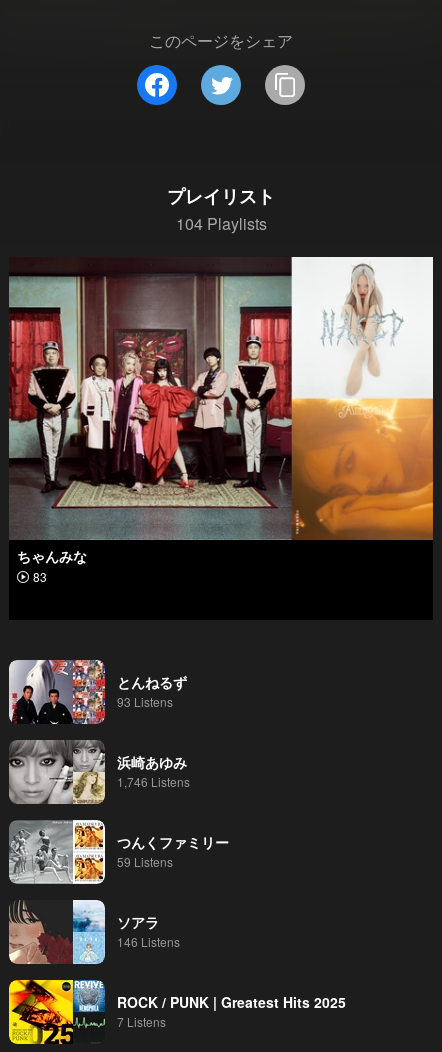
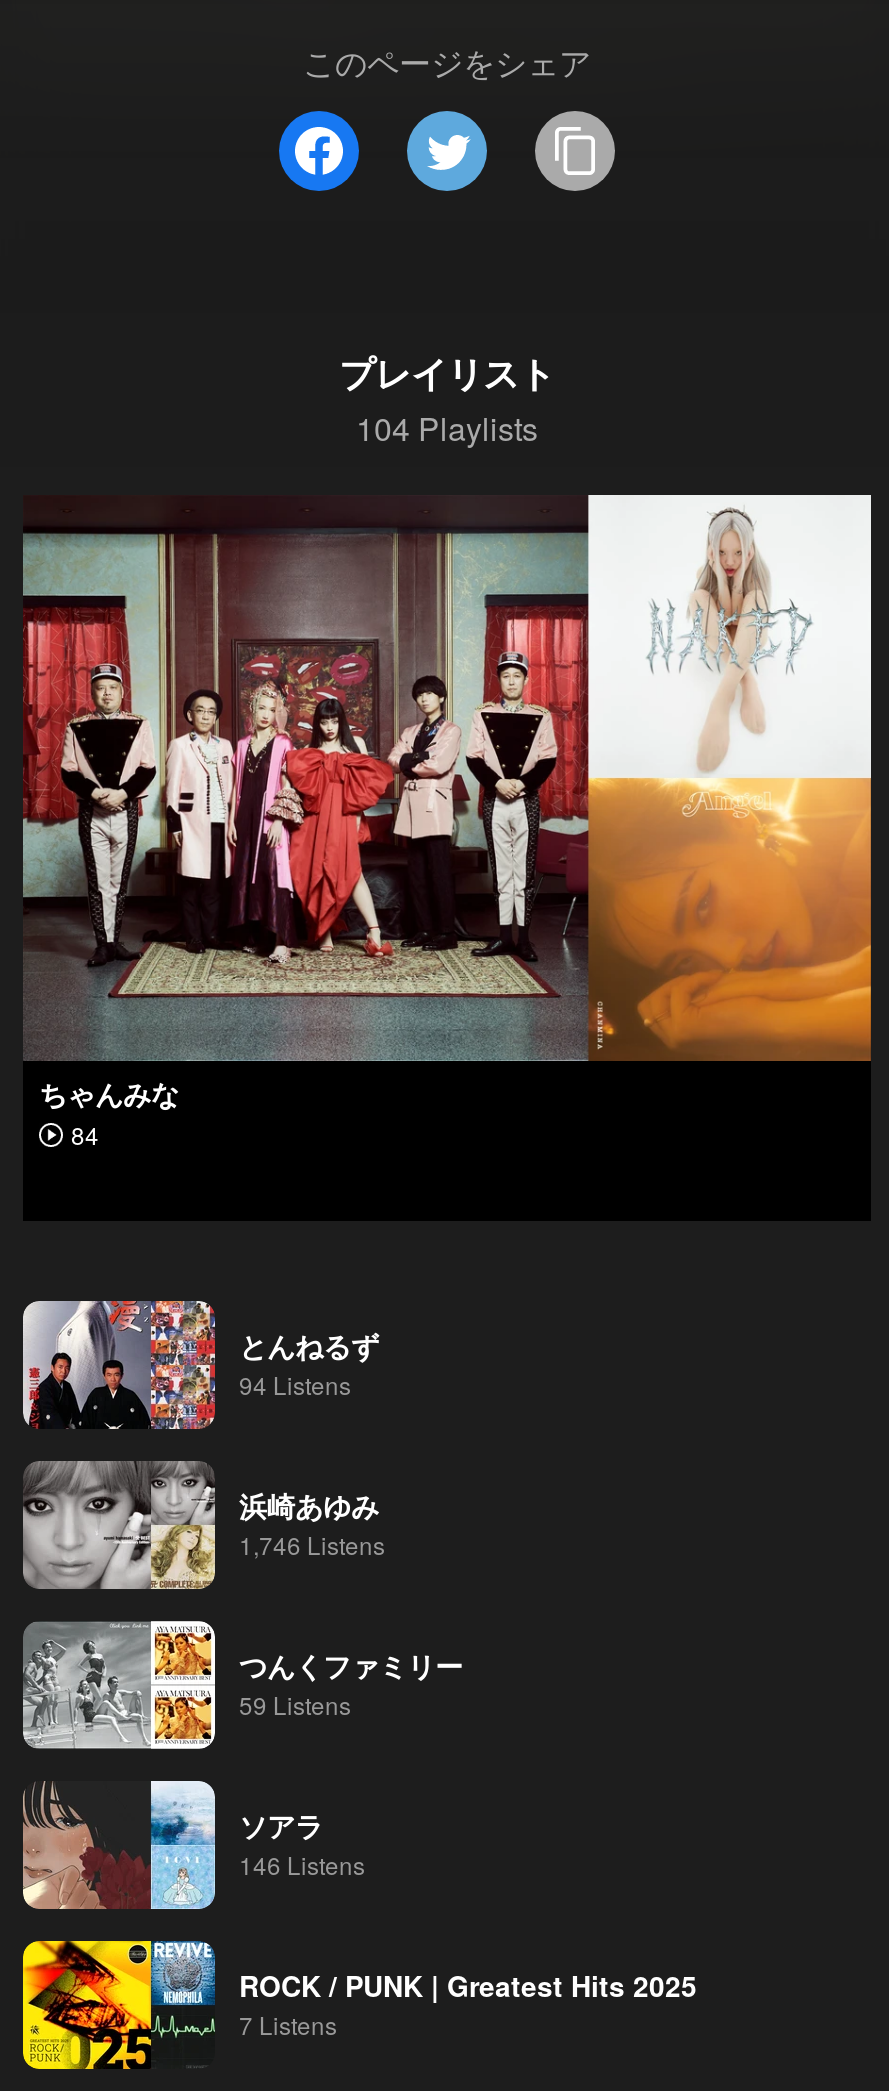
[33,568,47,585] 83 -> [71,1116,99,1150] 84
[117,693,173,710] 93 Listens -> [239,1367,351,1401] 94 Listens

